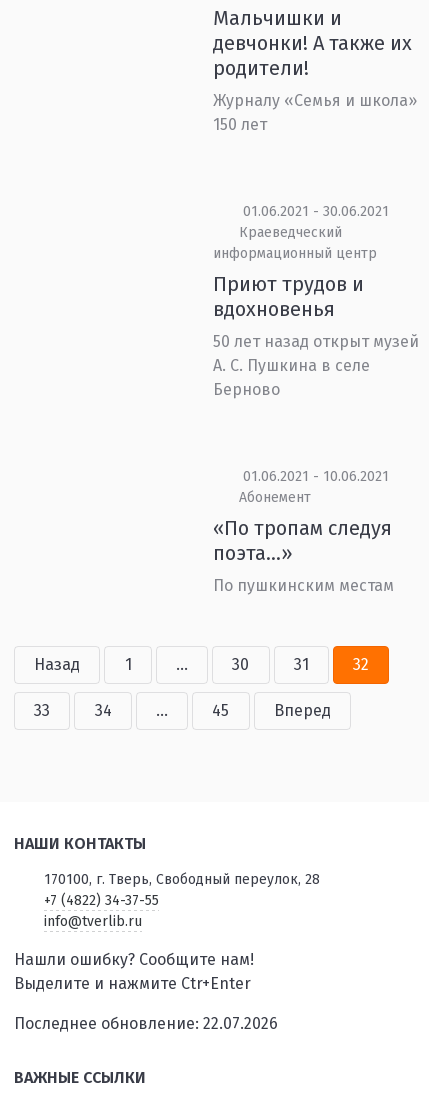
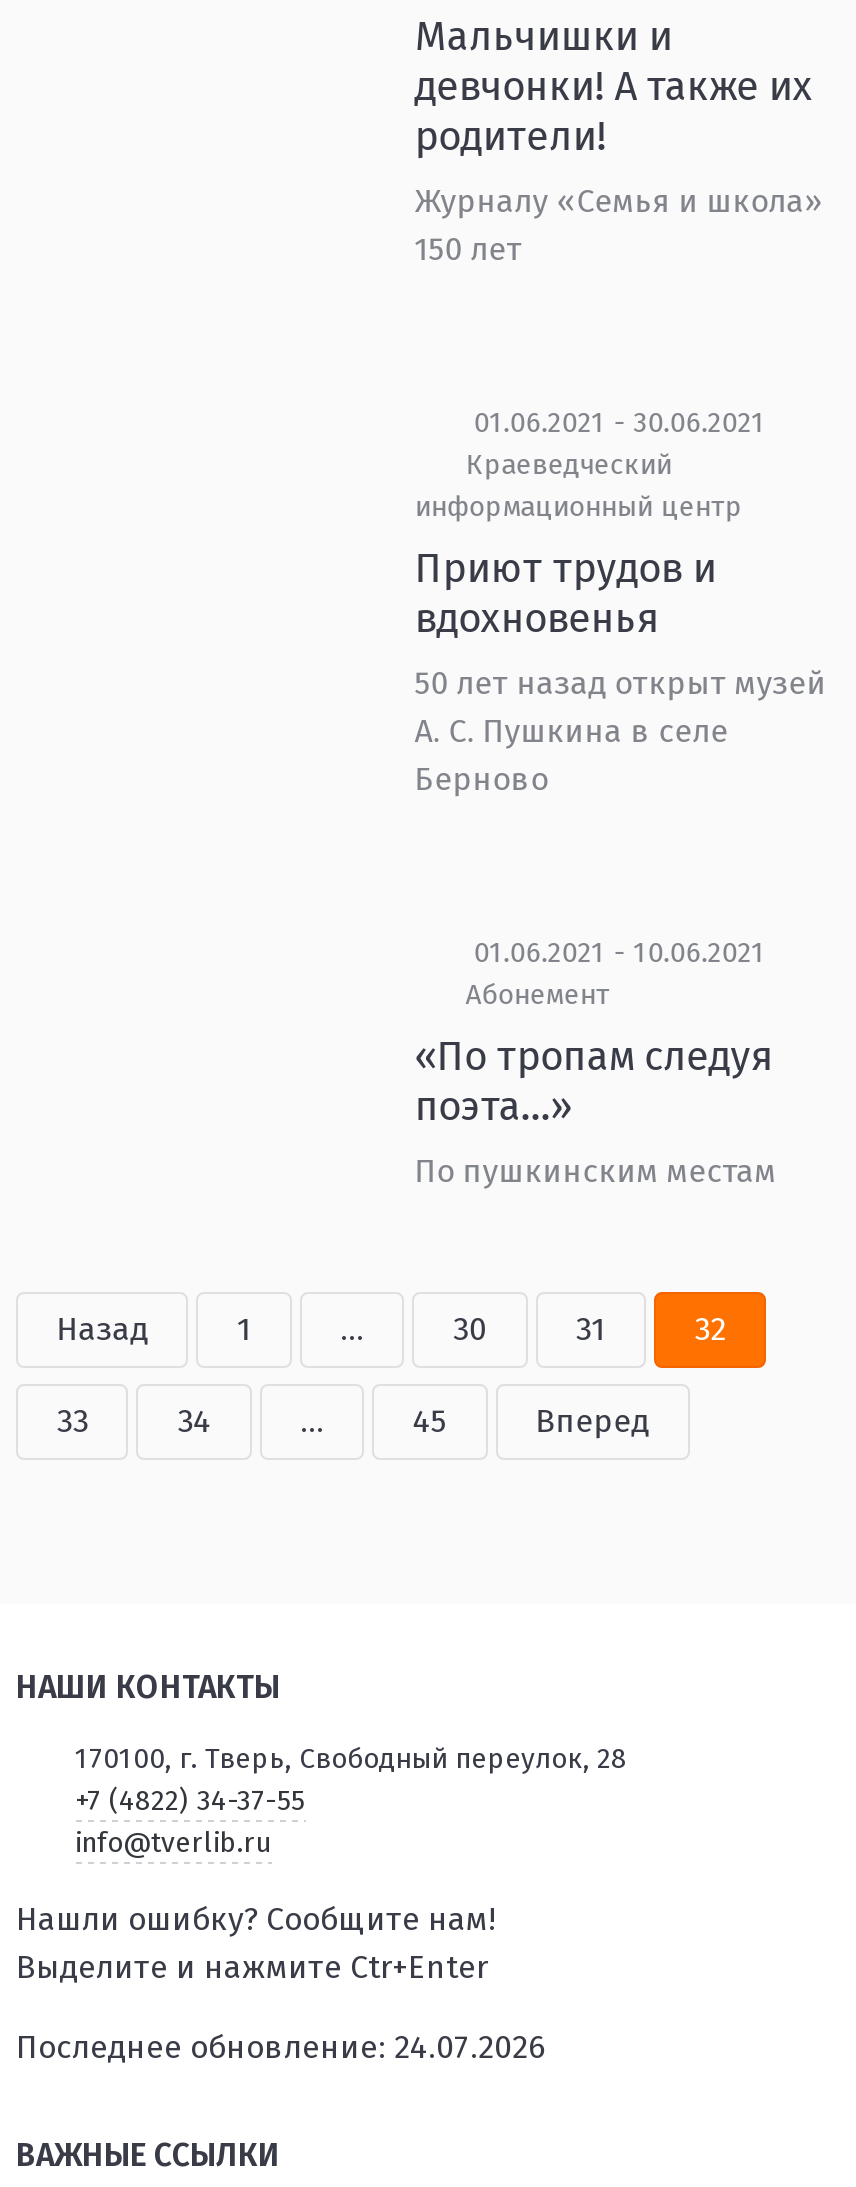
[14,1014,278,1033] Последнее обновление: 22.07.2026 -> [16,2028,546,2066] Последнее обновление: 24.07.2026

